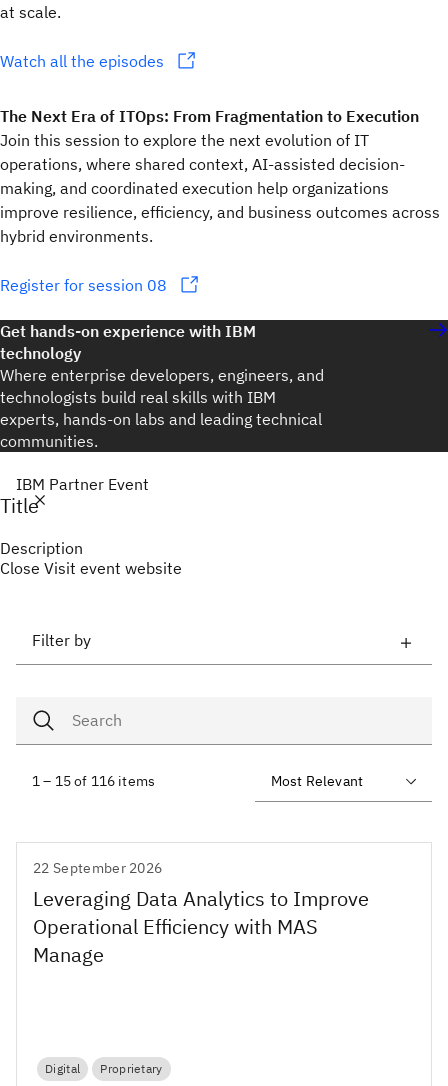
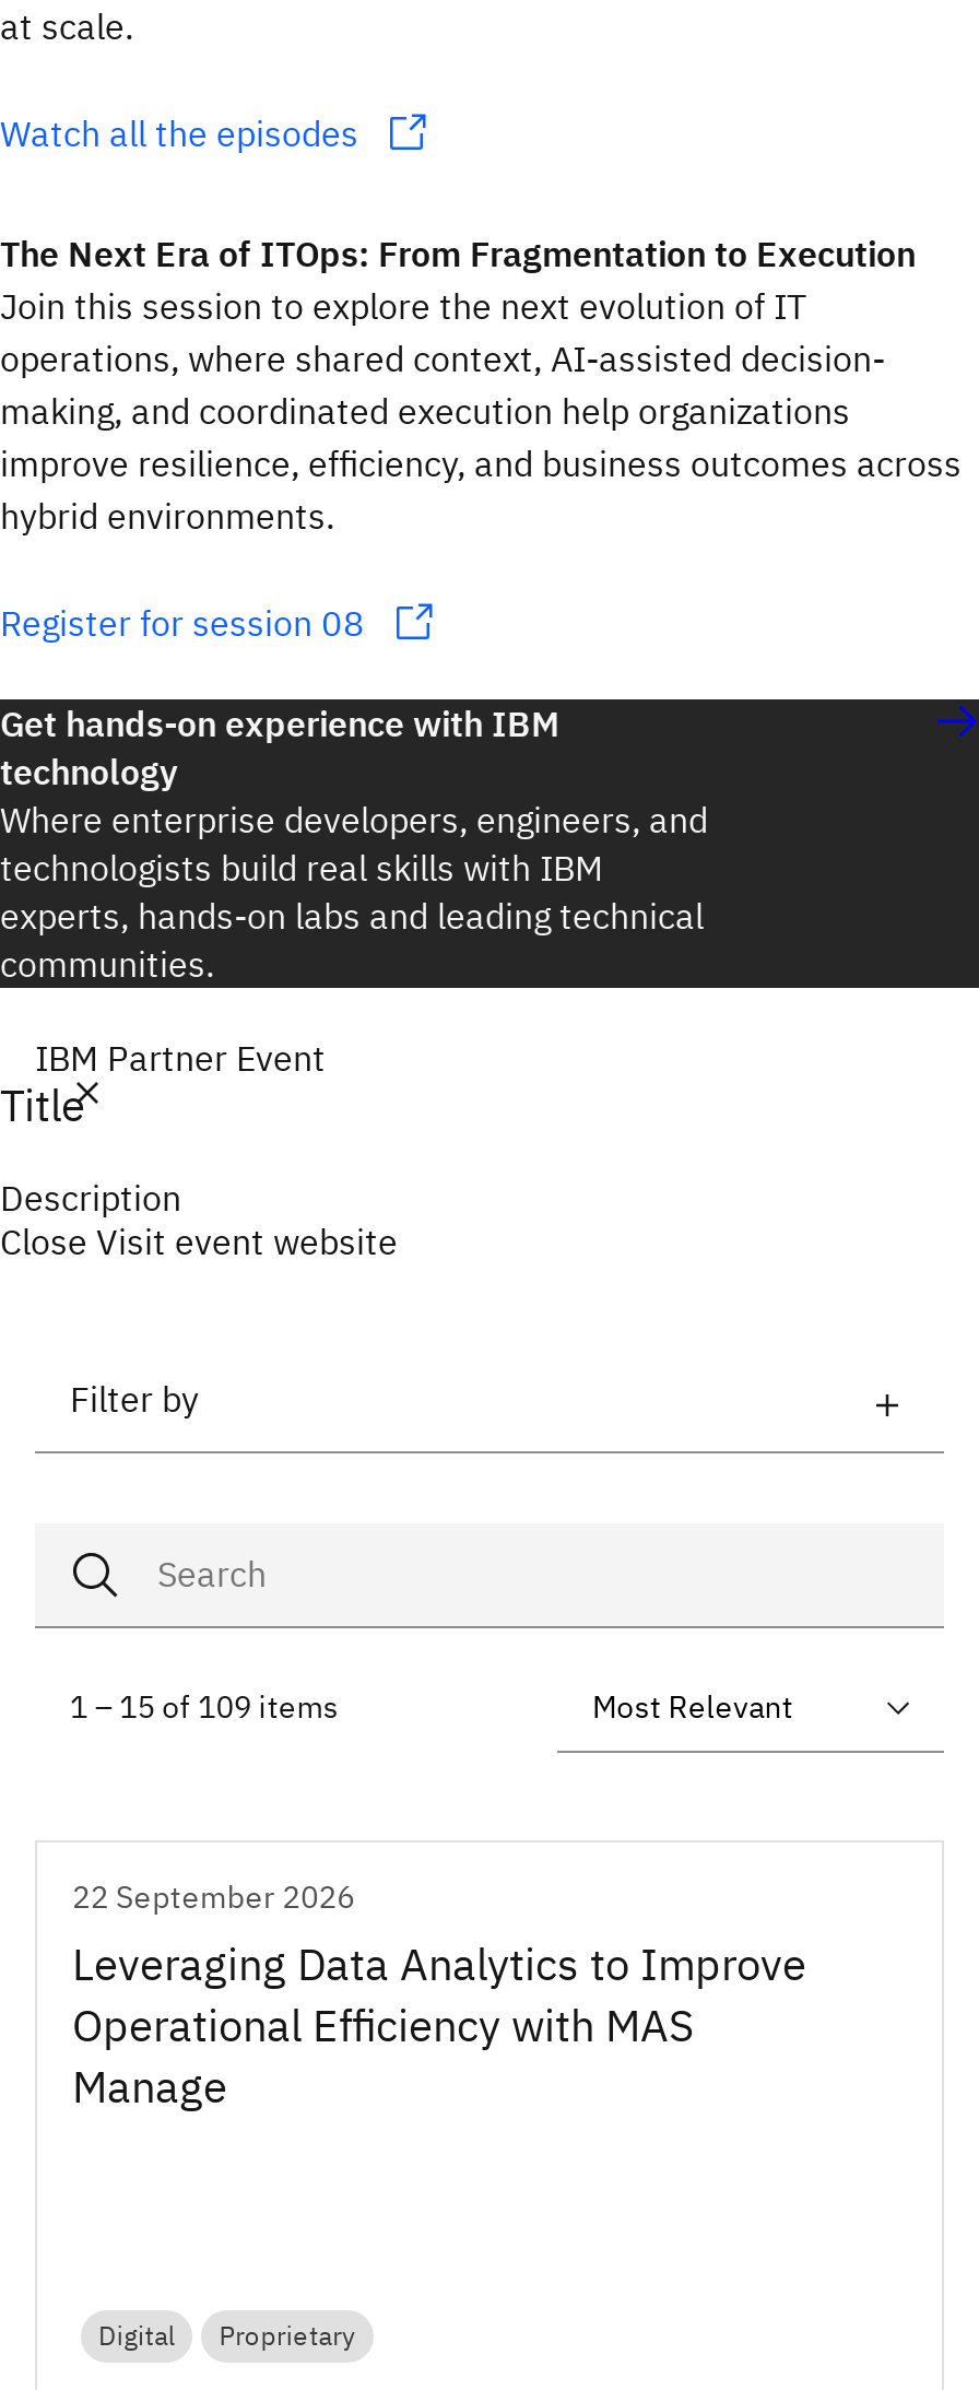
[32,772,155,790] 1 – 15 of 116 items -> [70,1688,339,1727] 1 – 15 of 109 items

